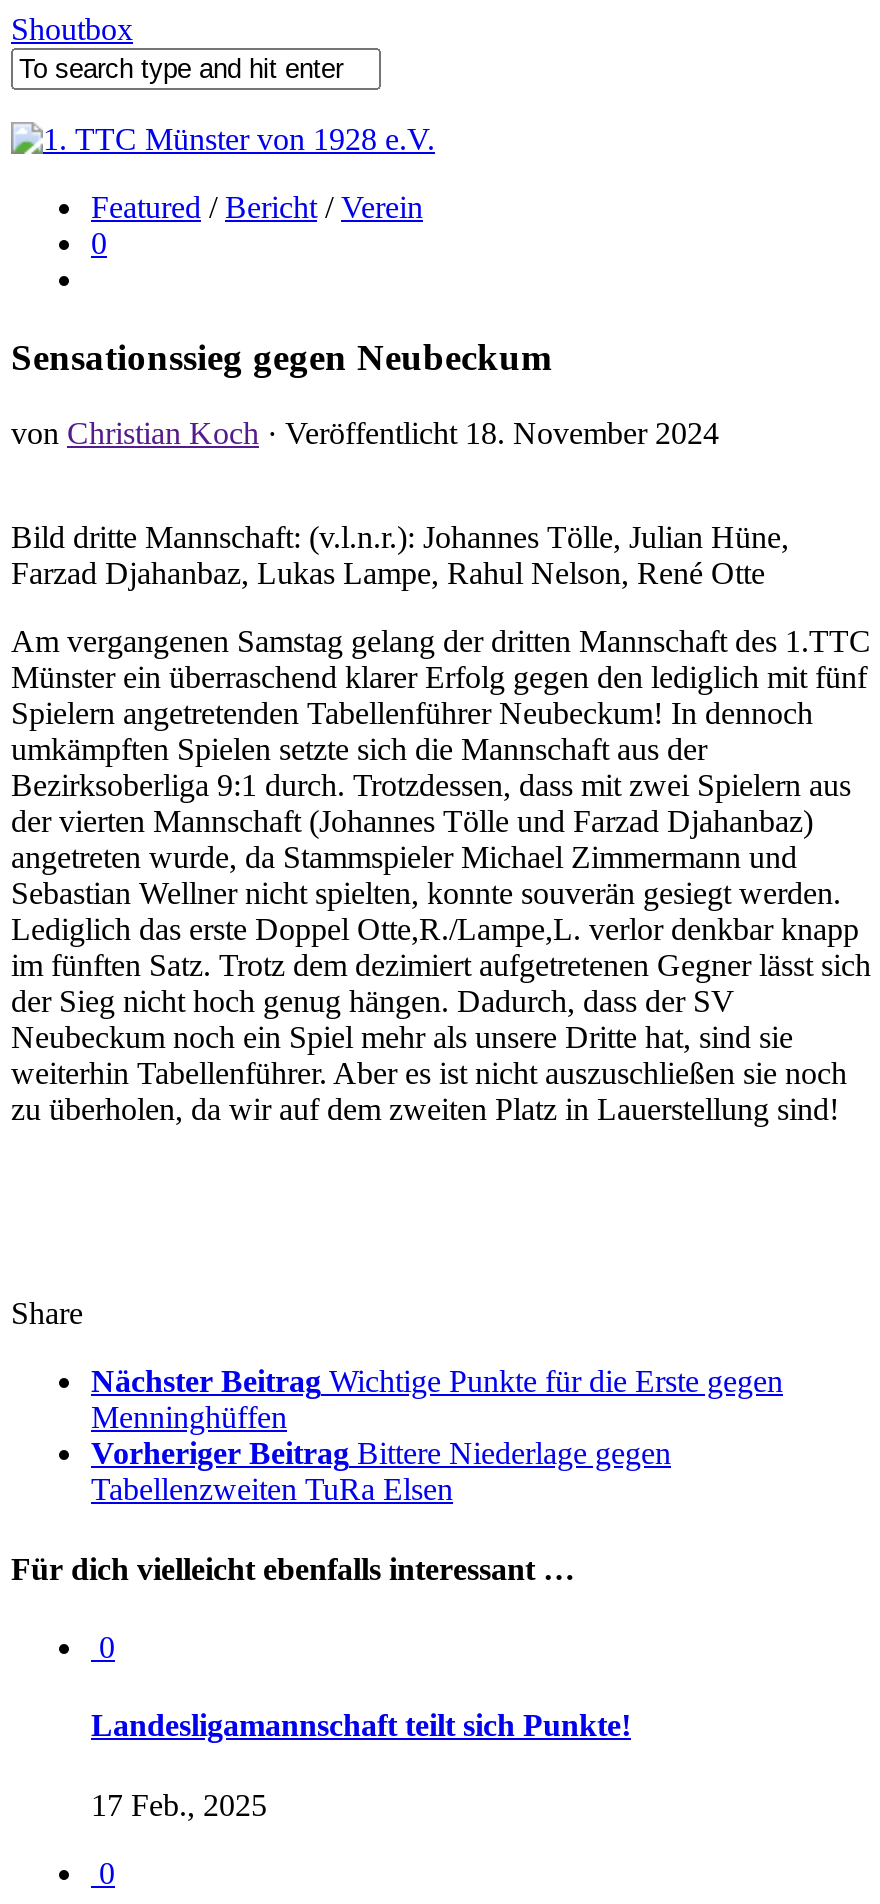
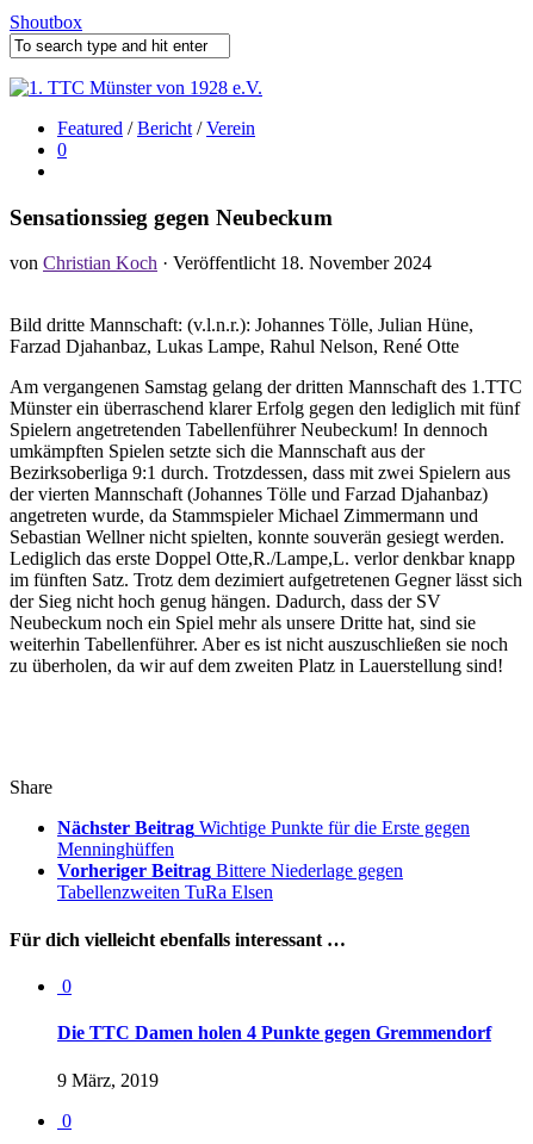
[91,1708,631,1742] Landesligamannschaft teilt sich Punkte! -> [57,1023,491,1043] Die TTC Damen holen 4 Punkte gegen Gremmendorf
[91,1787,267,1821] 17 Feb., 2025 -> [57,1070,159,1090] 9 März, 2019

